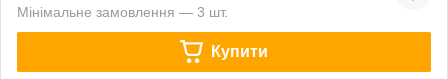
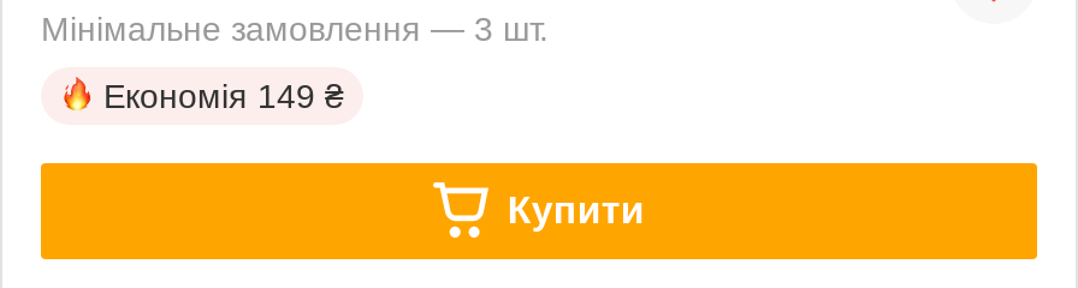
none -> [103,76,344,115] Економія 149 ₴

